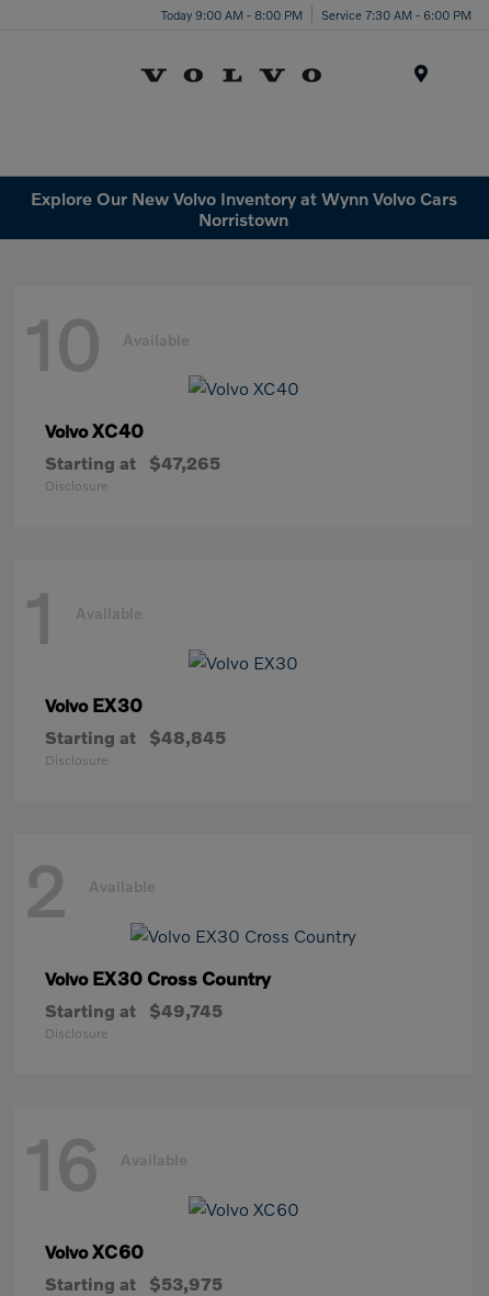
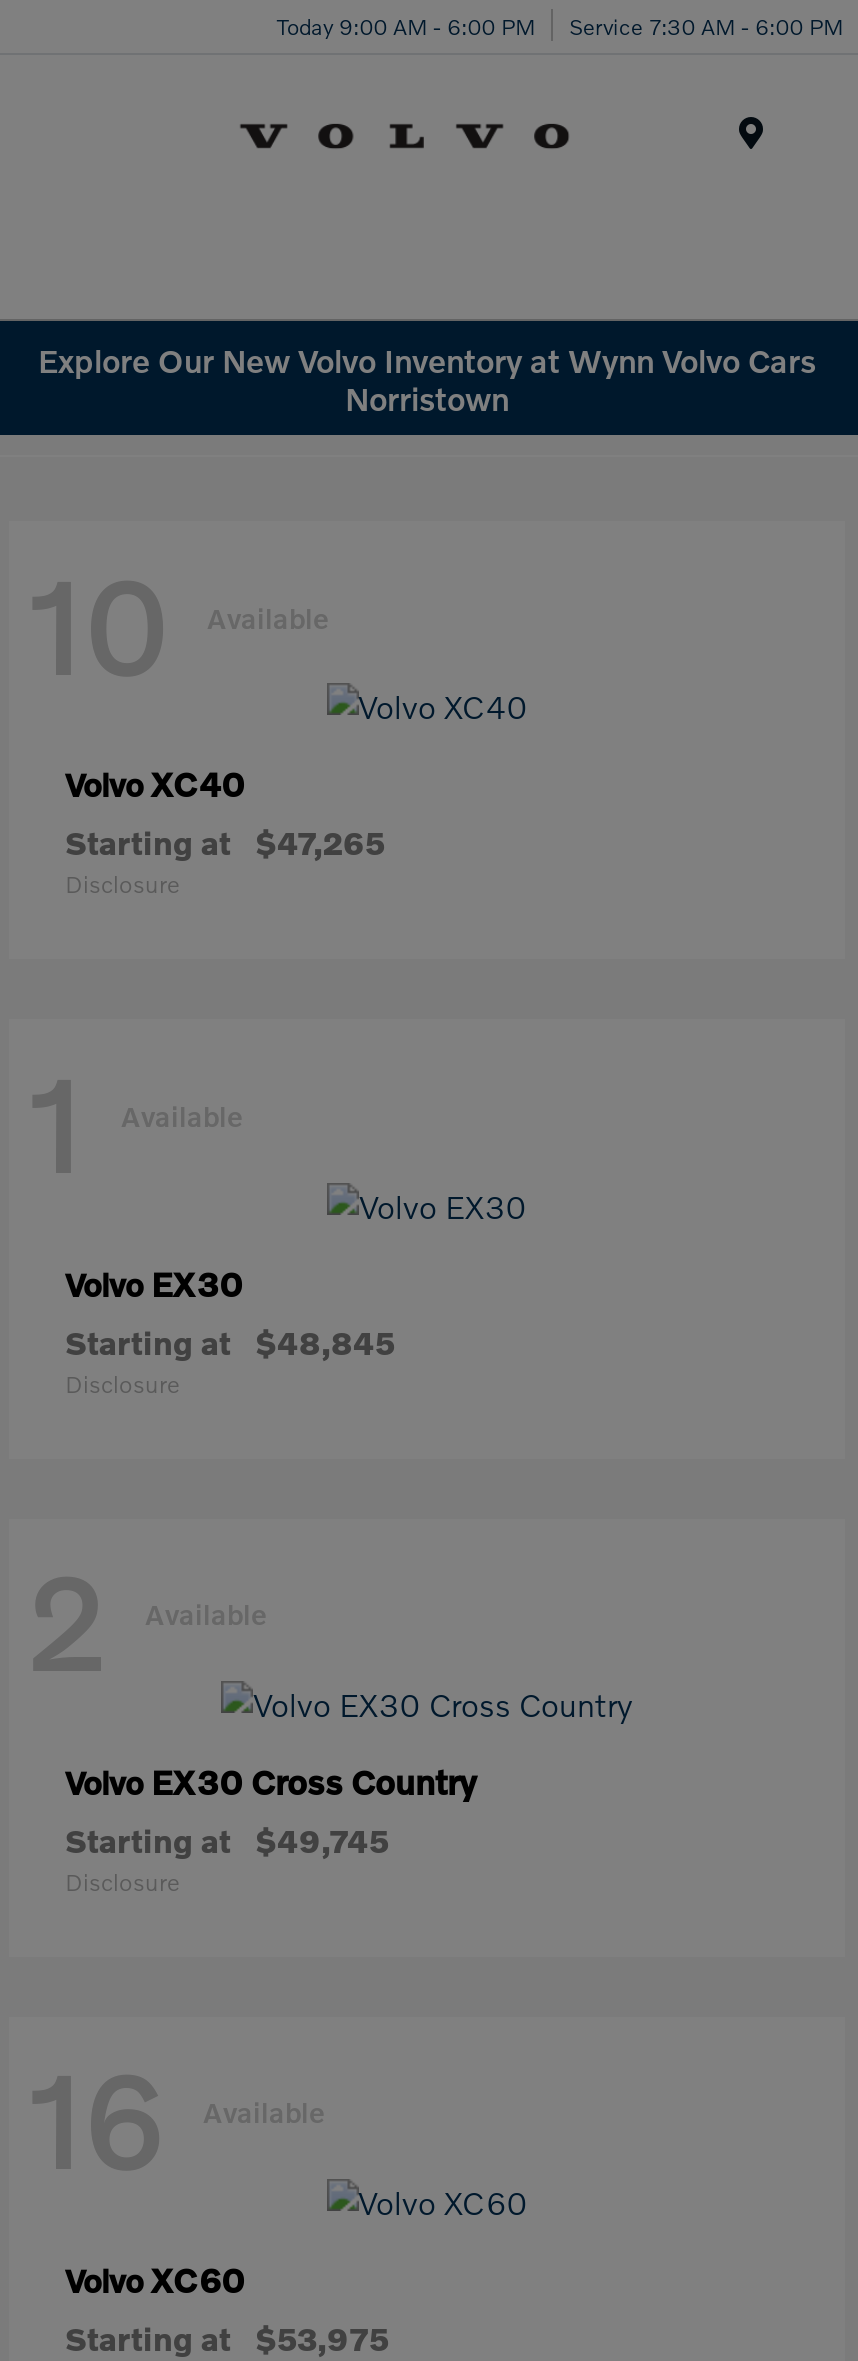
[161,6,471,21] Today 9:00 AM - 8:00 PM Service 7:30 AM - 6:00 PM -> [277,10,843,38] Today 9:00 AM - 6:00 PM Service 7:30 AM - 6:00 PM

